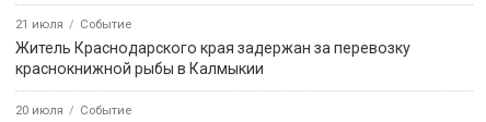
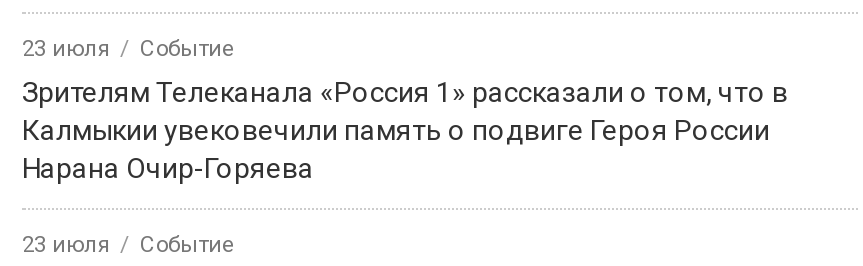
[15,18,131,32] 21 июля Событие -> [22,37,234,63] 23 июля Событие
[15,40,410,78] Житель Краснодарского края задержан за перевозку | краснокнижной рыбы в Калмыкии -> [22,77,788,185] Зрителям Телеканала «Россия 1» рассказали о том, что в | Калмыкии увековечили память о подвиге Героя России | Нарана Очир-Горяева
[15,104,131,118] 20 июля Событие -> [22,233,234,259] 23 июля Событие

